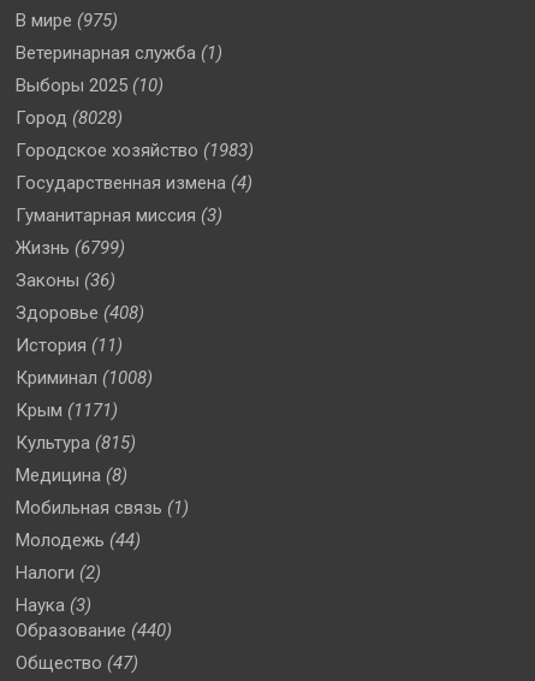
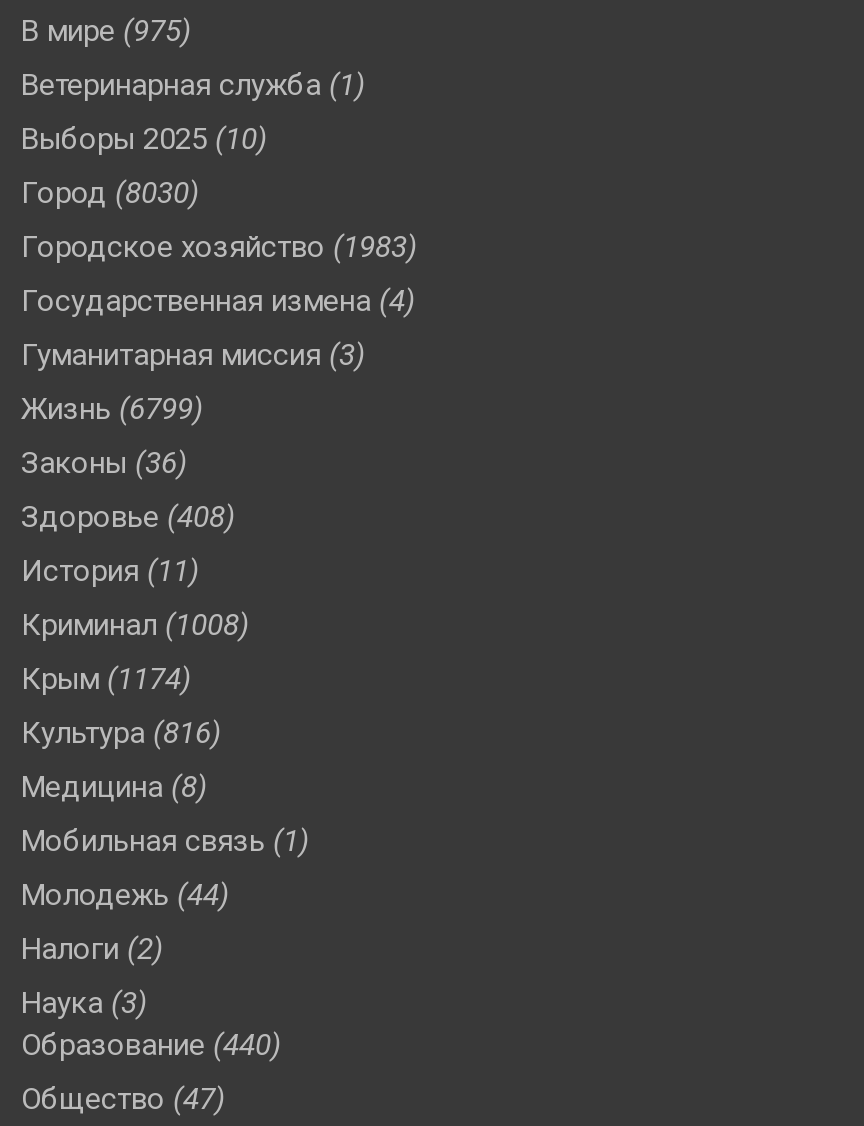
[16,106,123,128] Город (8028) -> [21,174,199,210] Город (8030)
[16,399,118,421] Крым (1171) -> [21,660,191,696] Крым (1174)
[16,431,136,453] Культура (815) -> [21,714,221,750] Культура (816)

